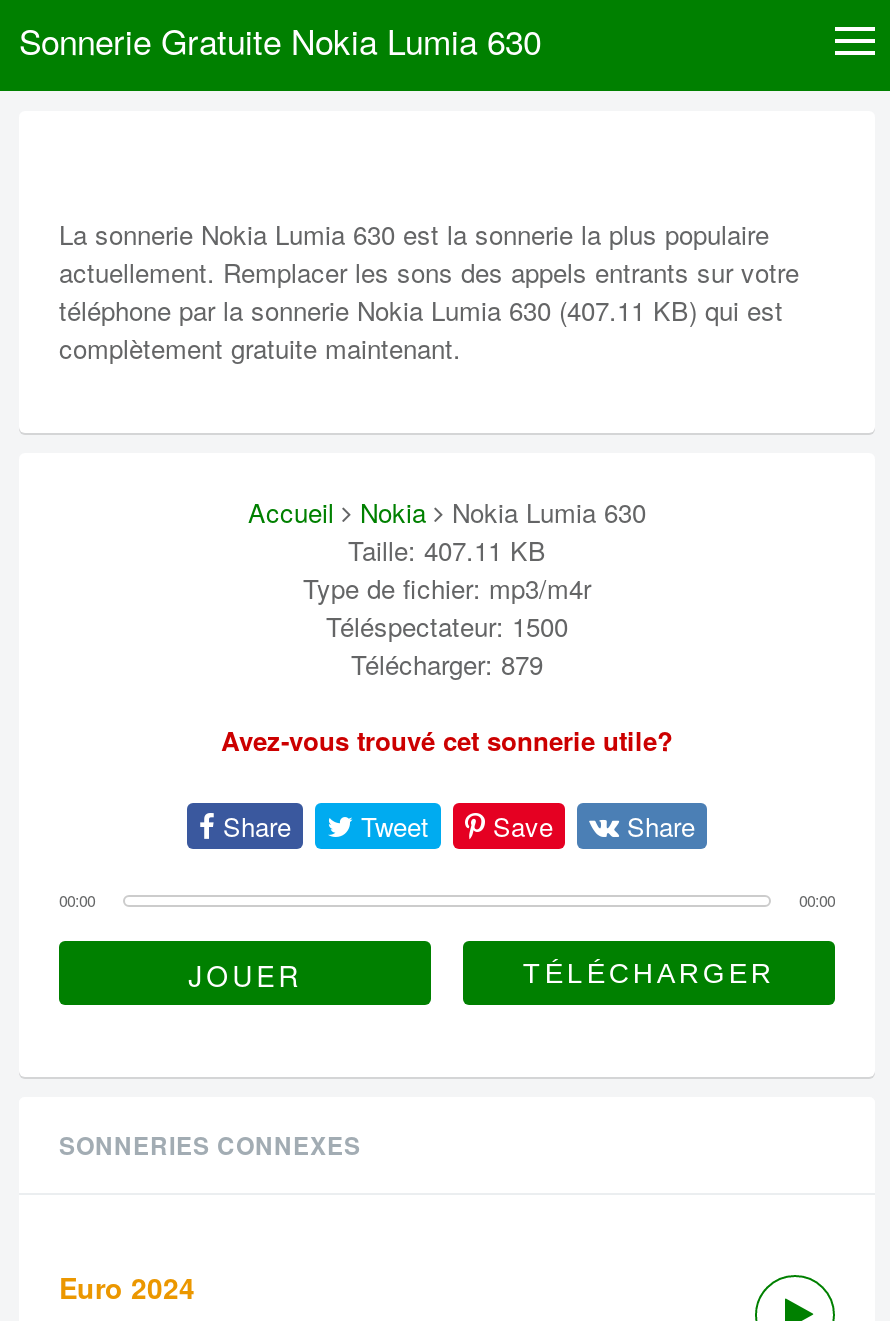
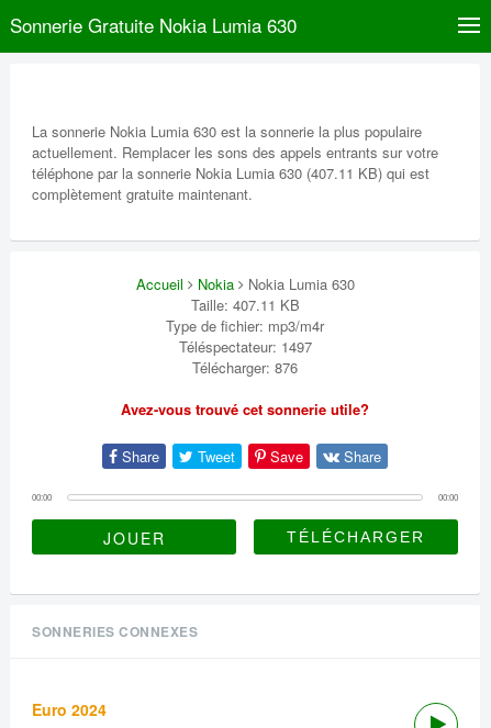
[326,607,568,645] Téléspectateur: 1500 -> [178,336,311,357] Téléspectateur: 1497
[351,645,543,683] Télécharger: 879 -> [192,357,298,378] Télécharger: 876

